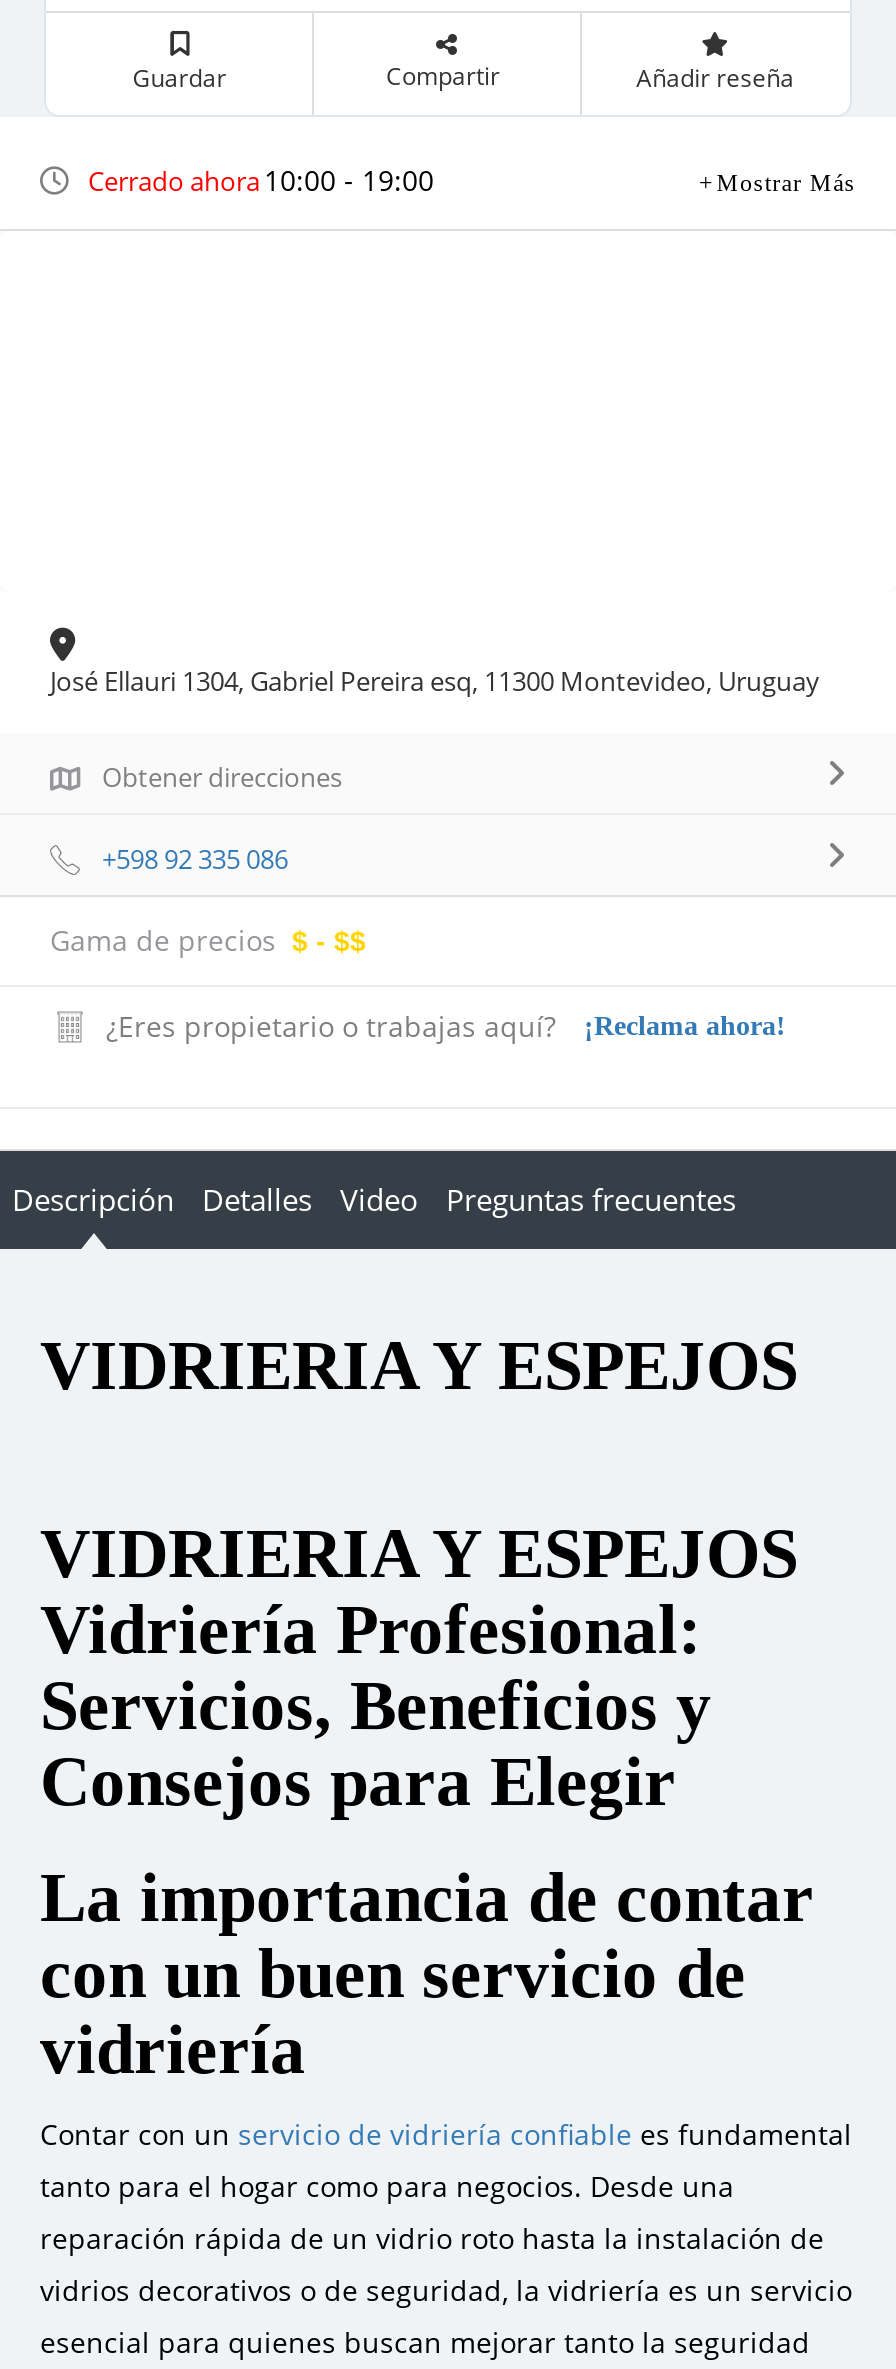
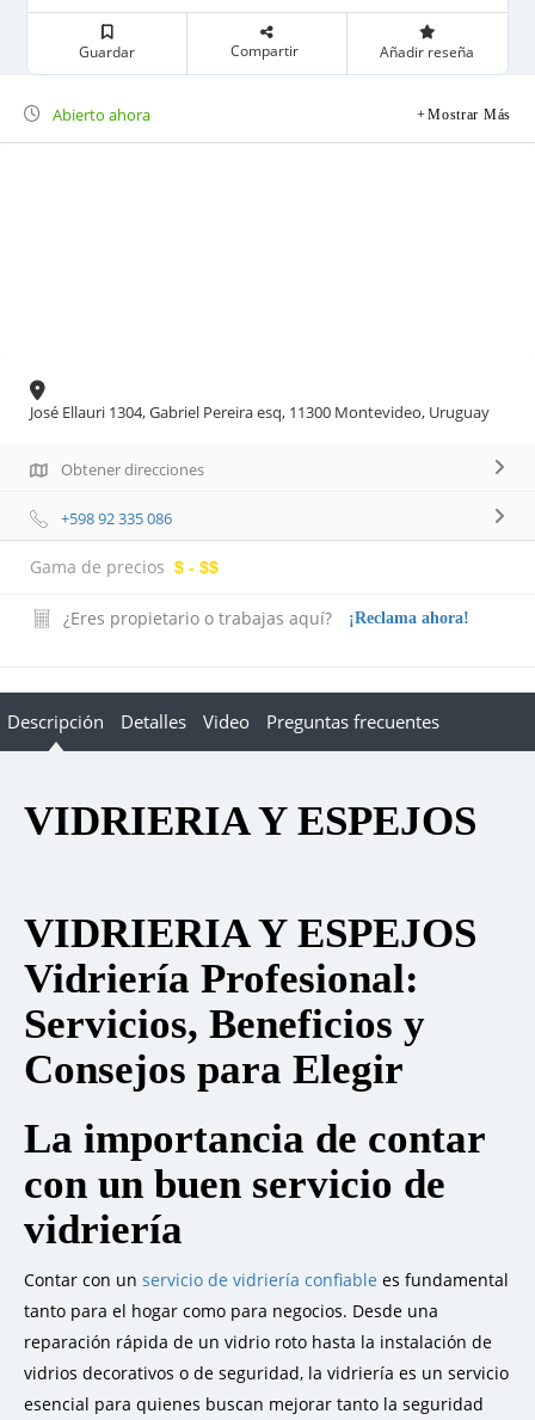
[88,161,434,199] Cerrado ahora 10:00 - 19:00 -> [53,104,150,125] Abierto ahora

